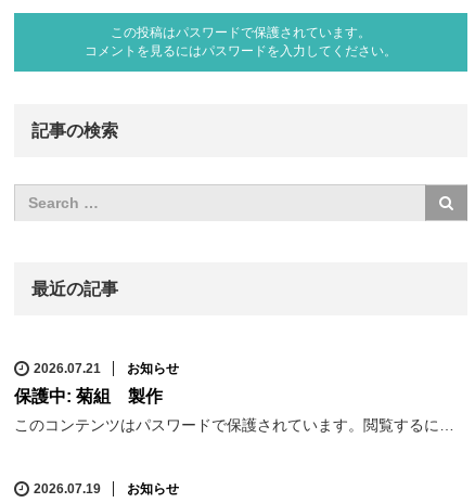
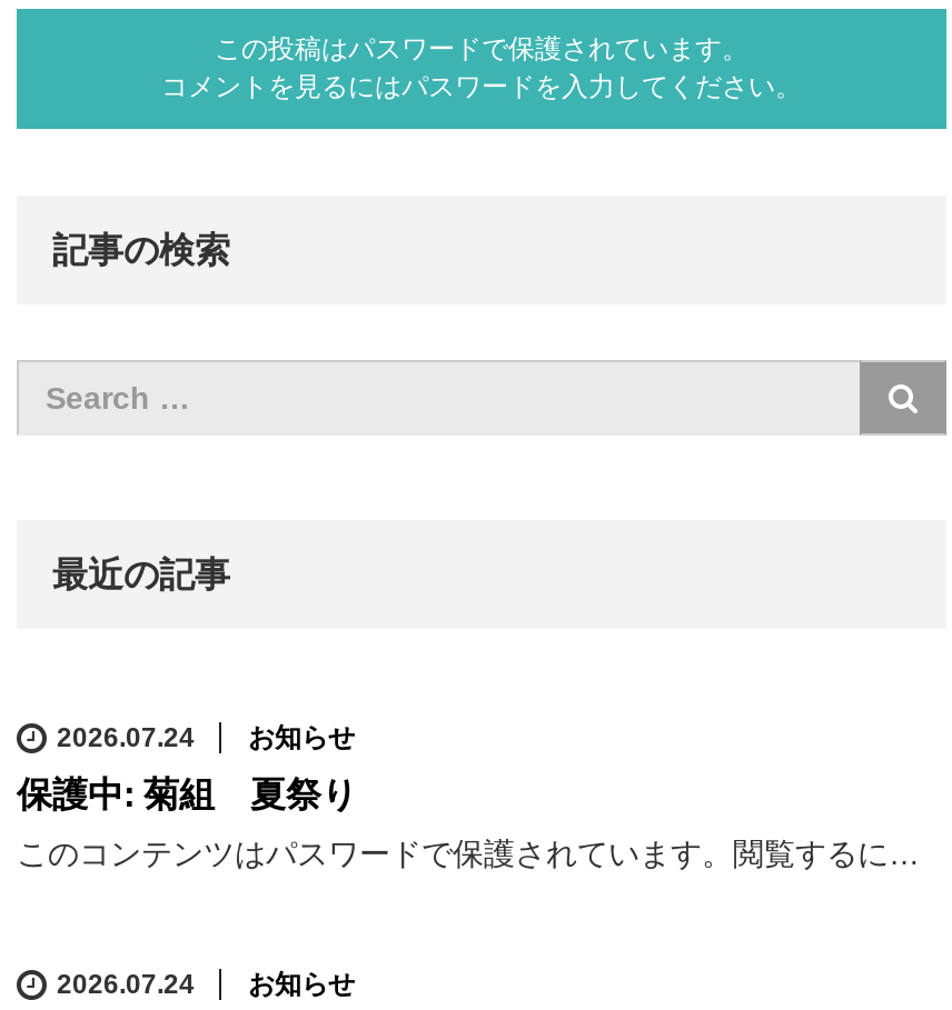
[34,361,179,376] 2026.07.21 お知らせ -> [57,722,355,753] 2026.07.24 お知らせ
[14,387,163,405] 保護中: 菊組 製作 -> [17,776,357,813] 保護中: 菊組 夏祭り
[34,482,179,497] 2026.07.19 お知らせ -> [57,969,355,1000] 2026.07.24 お知らせ

